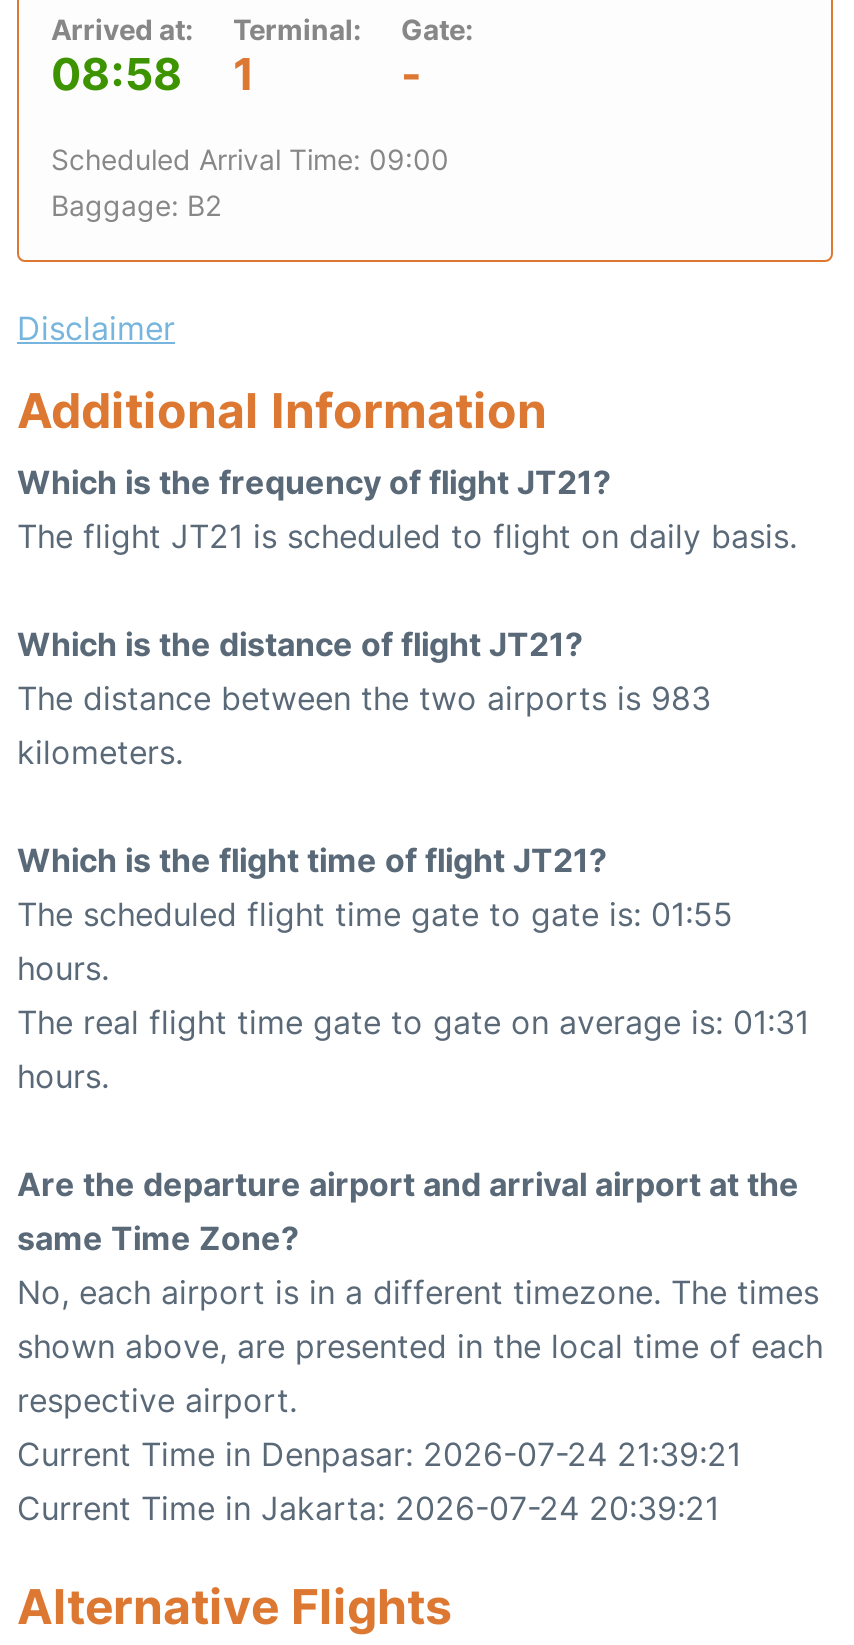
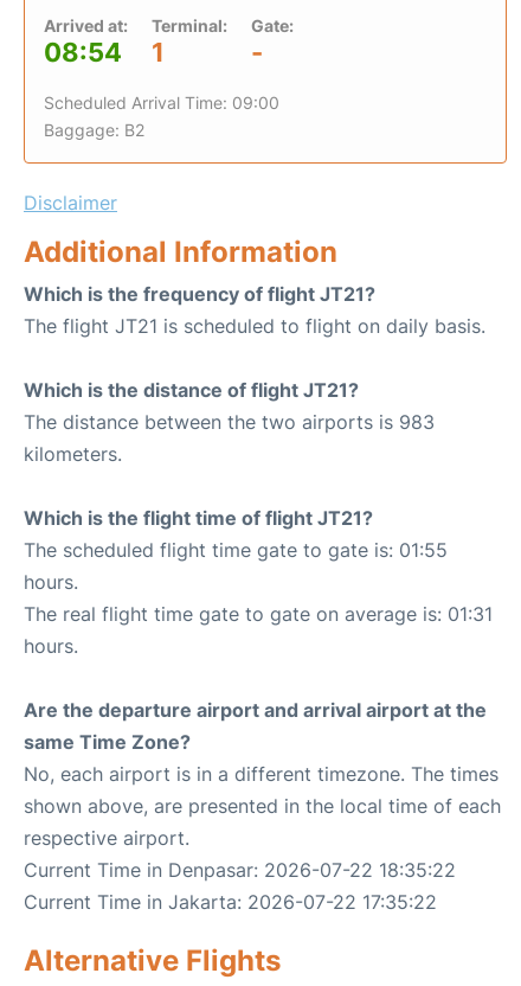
[51,49,255,101] 08:58 1 -> [44,37,165,68] 08:54 1
[17,1435,741,1475] Current Time in Denpasar: 2026-07-24 21:39:21 -> [24,858,456,882] Current Time in Denpasar: 2026-07-22 18:35:22
[17,1489,719,1529] Current Time in Jakarta: 2026-07-24 20:39:21 -> [24,890,437,914] Current Time in Jakarta: 2026-07-22 17:35:22

